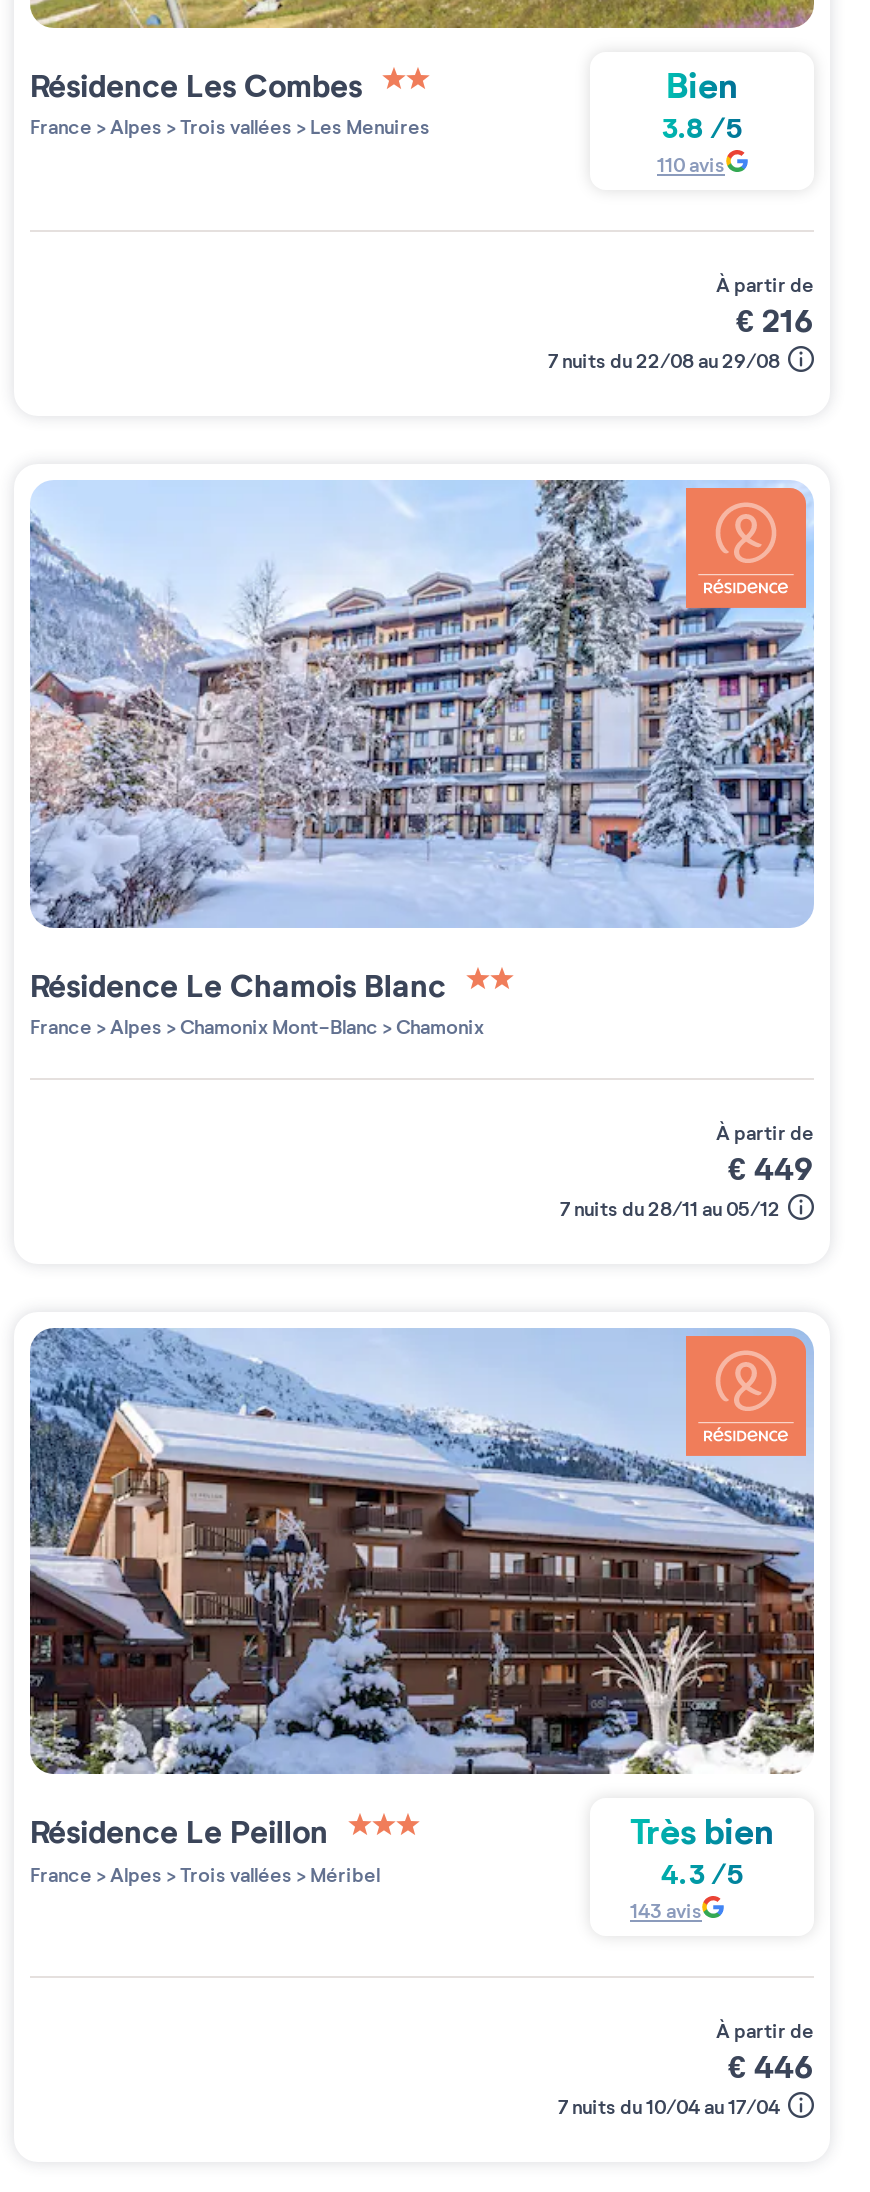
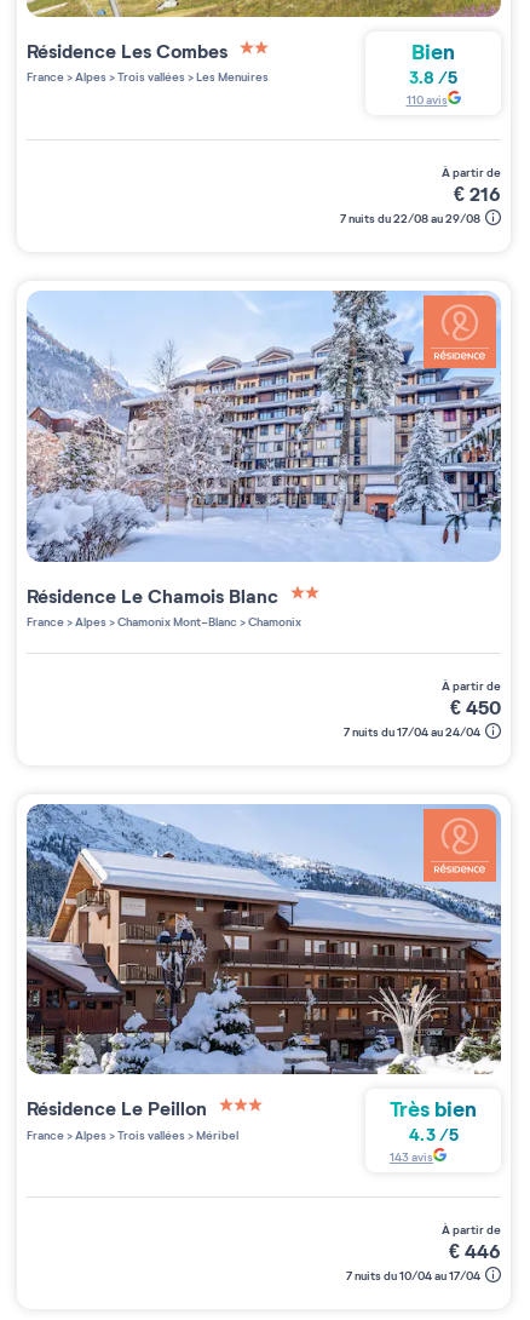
[728,1148,814,1190] €449 -> [450,695,501,720] €450
[560,1196,780,1222] 7 nuits du 28/11 au 05/12 -> [344,724,480,740] 7 nuits du 17/04 au 24/04

